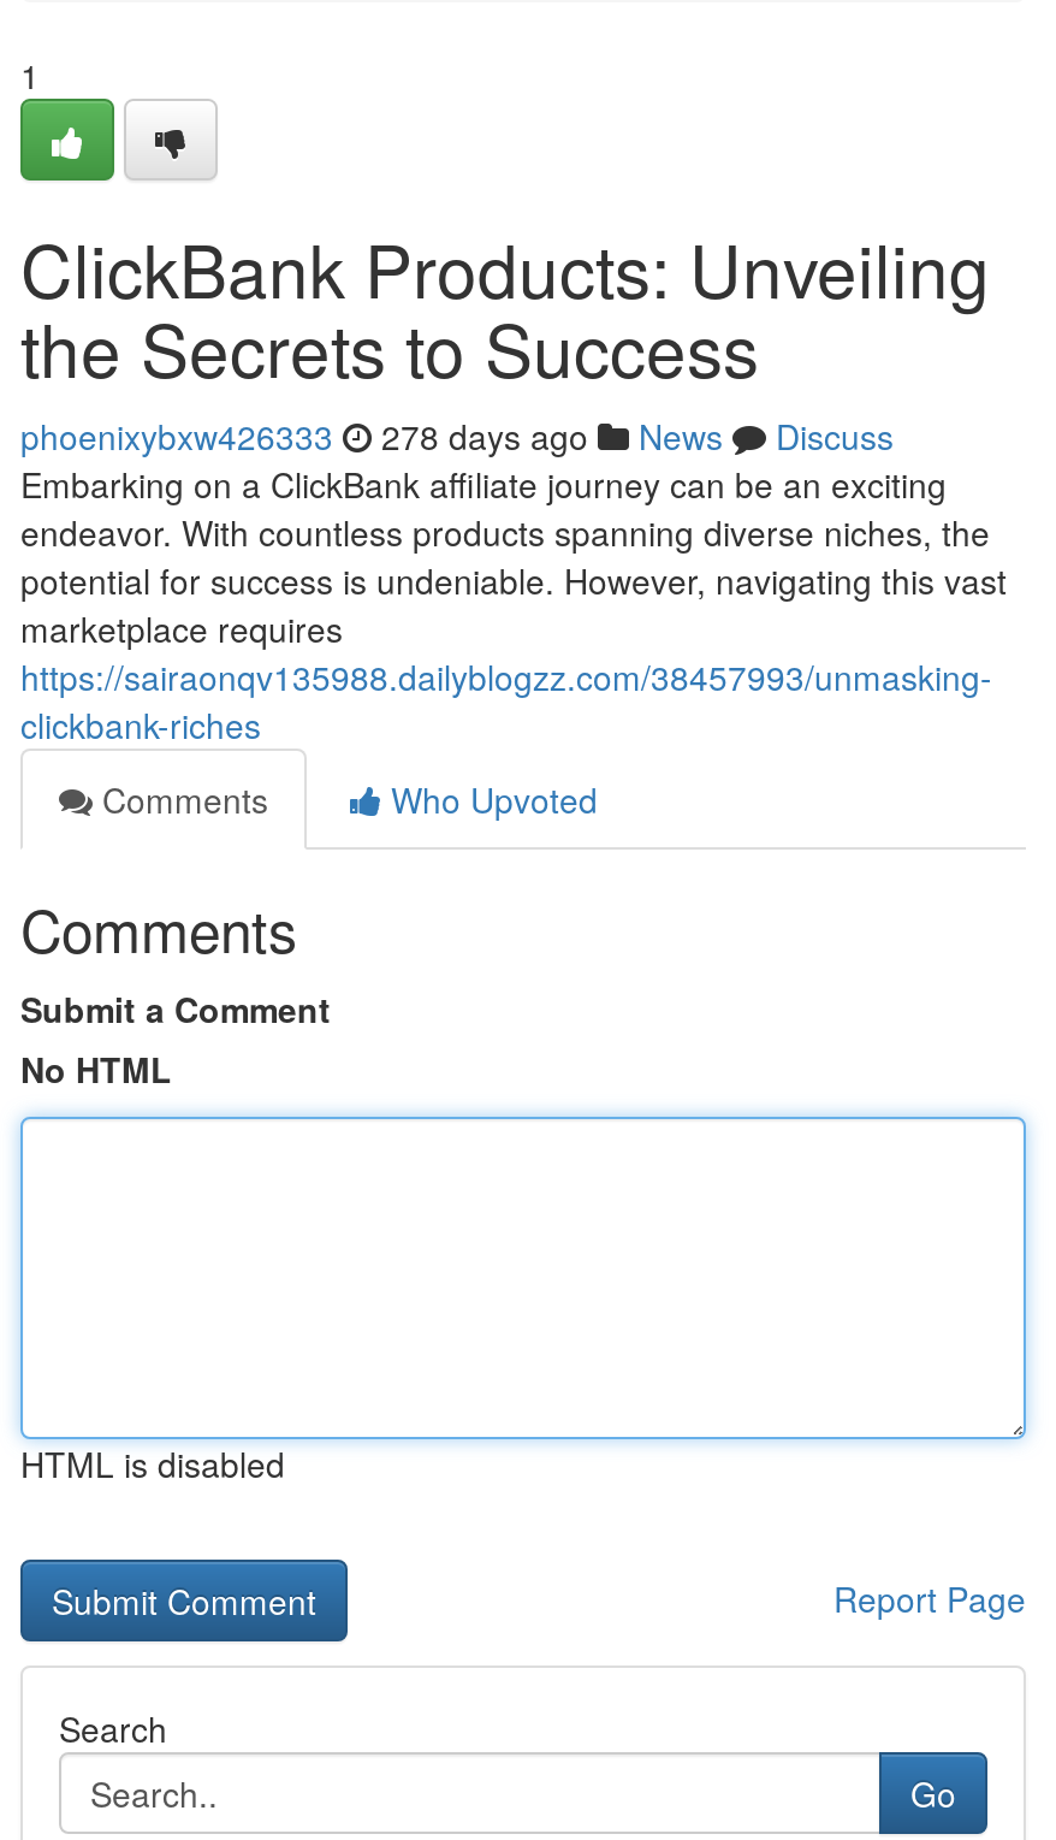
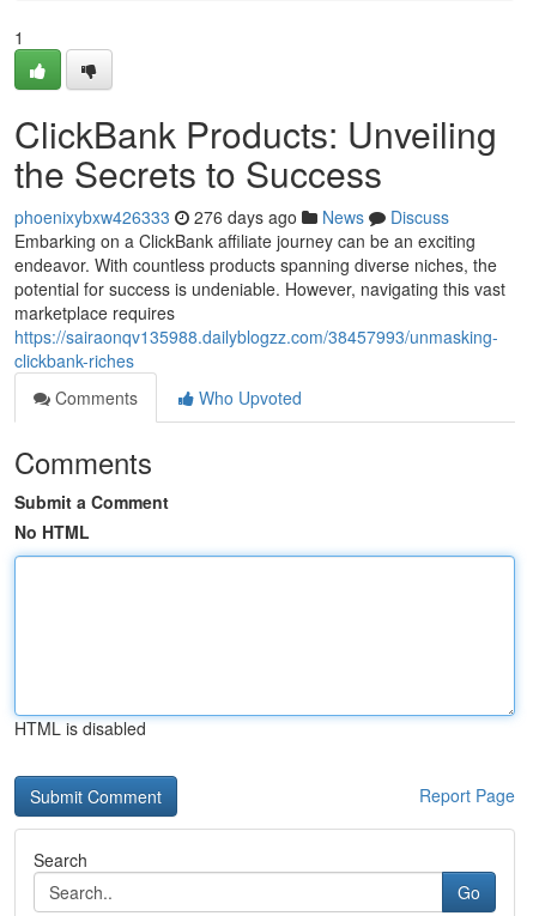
[20,412,894,460] phoenixybxw426333 278 days ago News Discuss -> [14,205,449,229] phoenixybxw426333 276 days ago News Discuss

